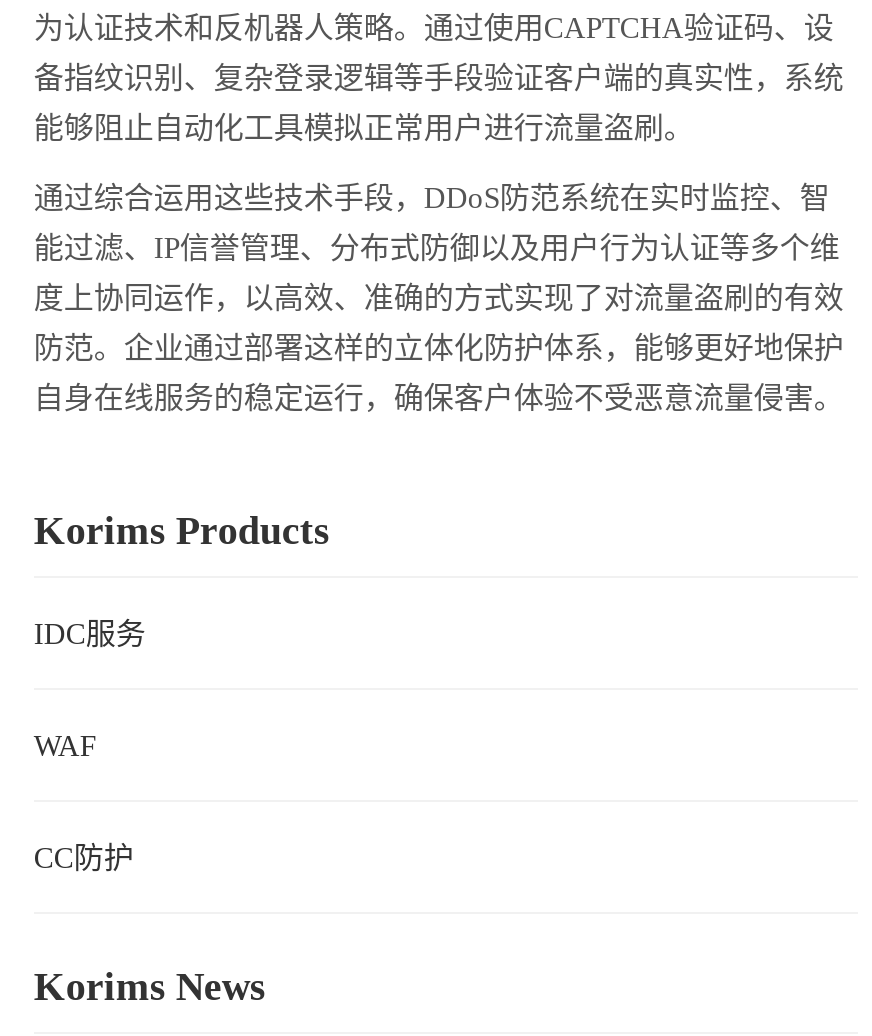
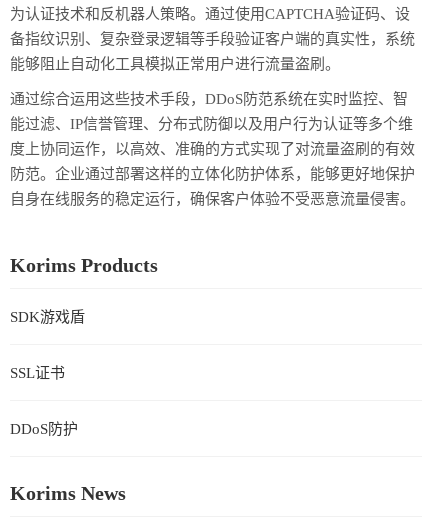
[34,612,146,654] IDC服务 -> [10,306,85,327] SDK游戏盾
[34,724,96,766] WAF -> [10,362,65,383] SSL证书
[34,836,134,878] CC防护 -> [10,418,78,439] DDoS防护

